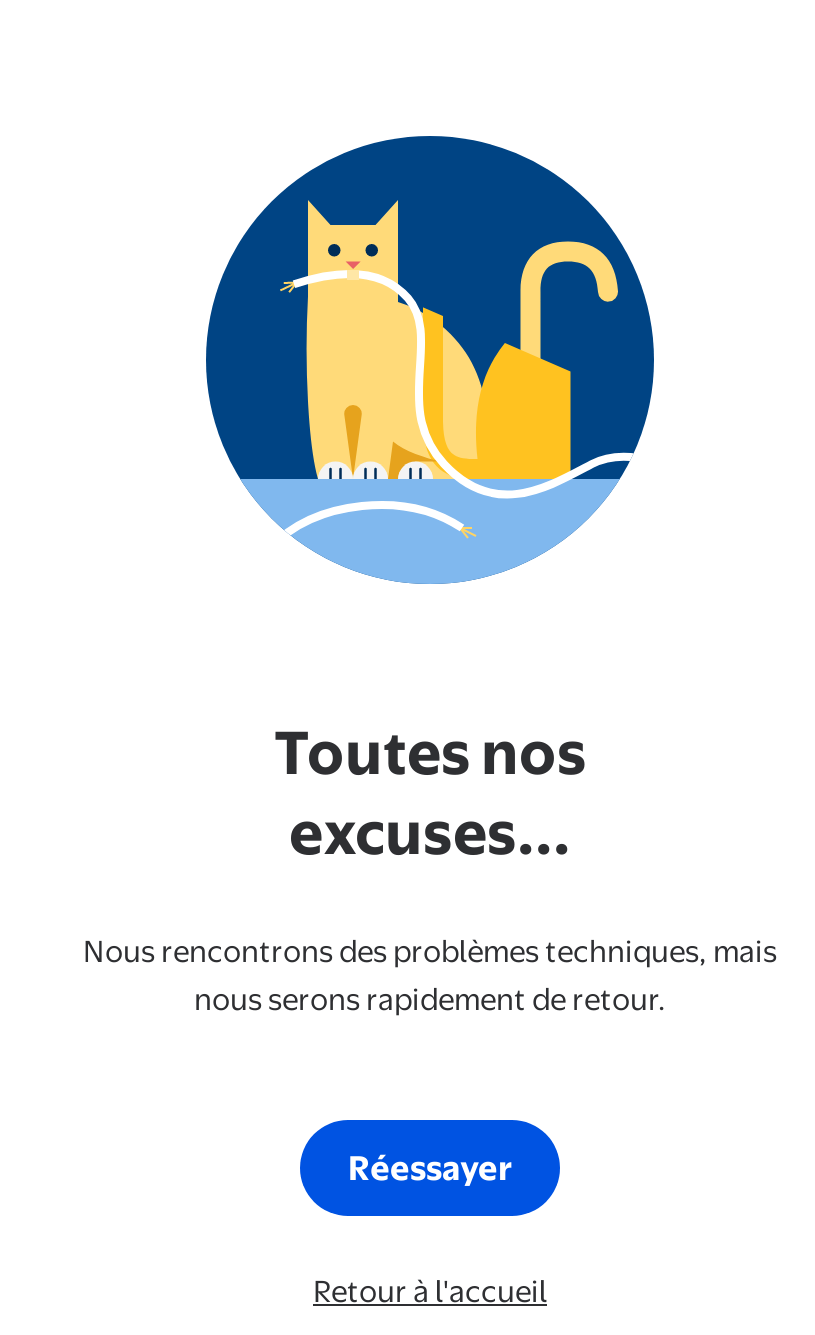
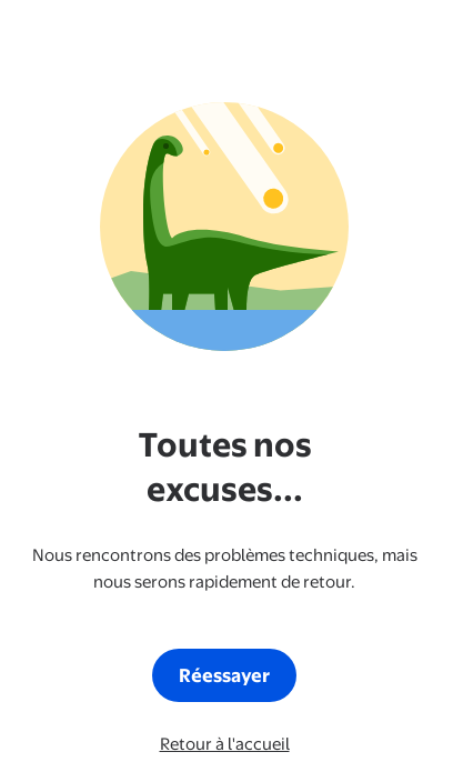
[204,134,656,540] [image] -> [100,102,349,325] [image]

